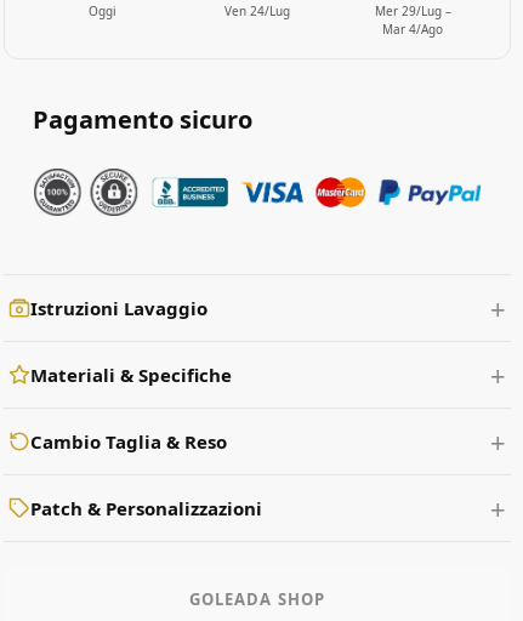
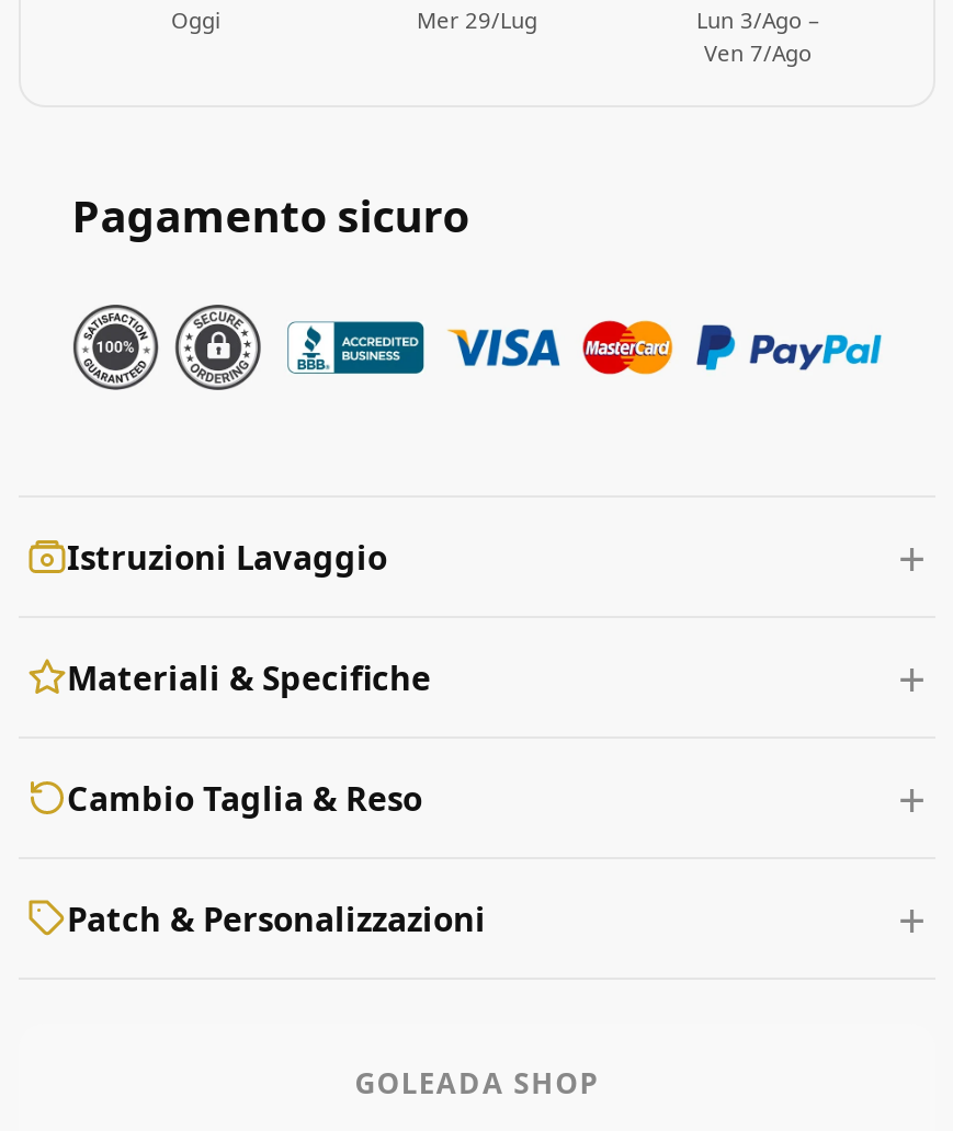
[224,3,290,20] Ven 24/Lug -> [417,5,537,36] Mer 29/Lug
[374,3,451,38] Mer 29/Lug – | Mar 4/Ago -> [696,5,819,69] Lun 3/Ago – | Ven 7/Ago

